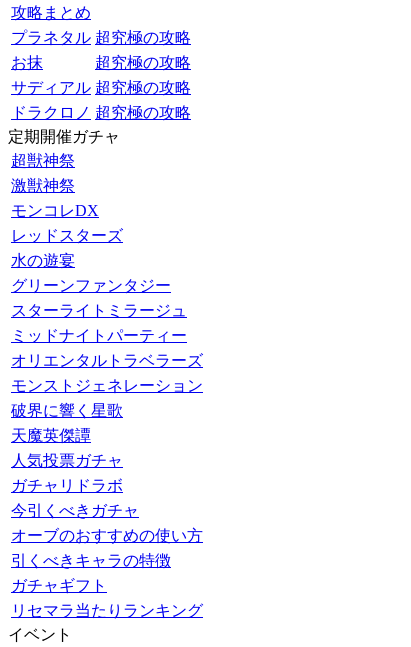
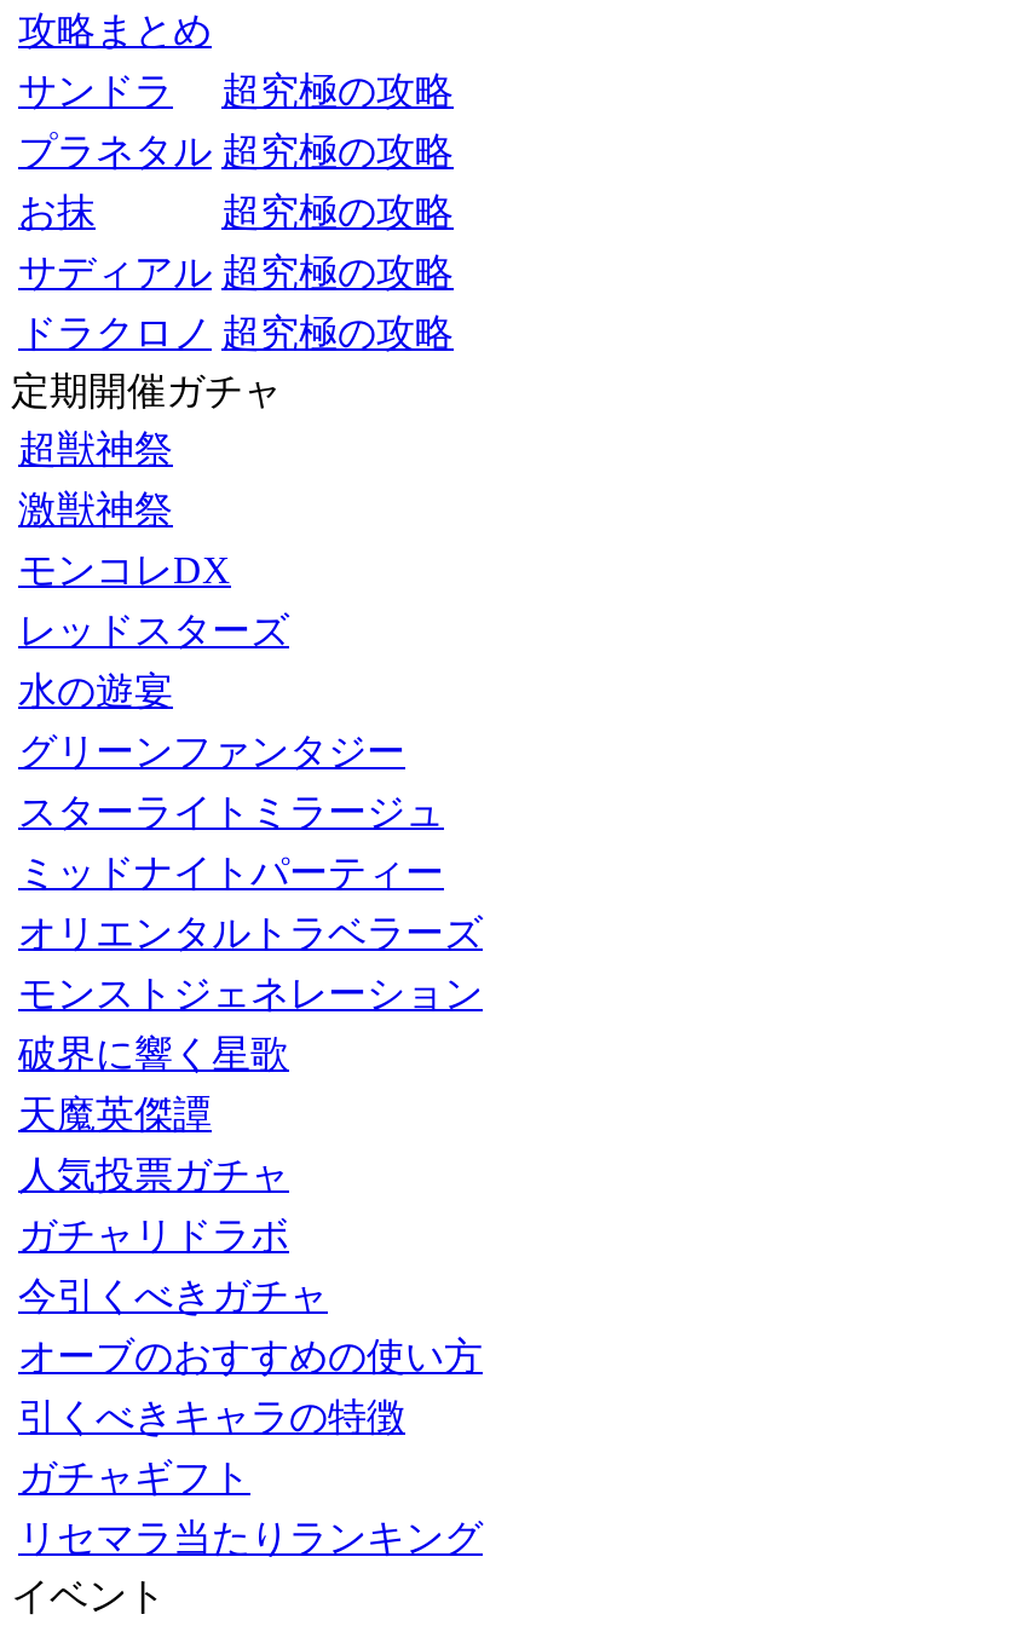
none -> [18,70,454,111] サンドラ | 超究極の攻略

